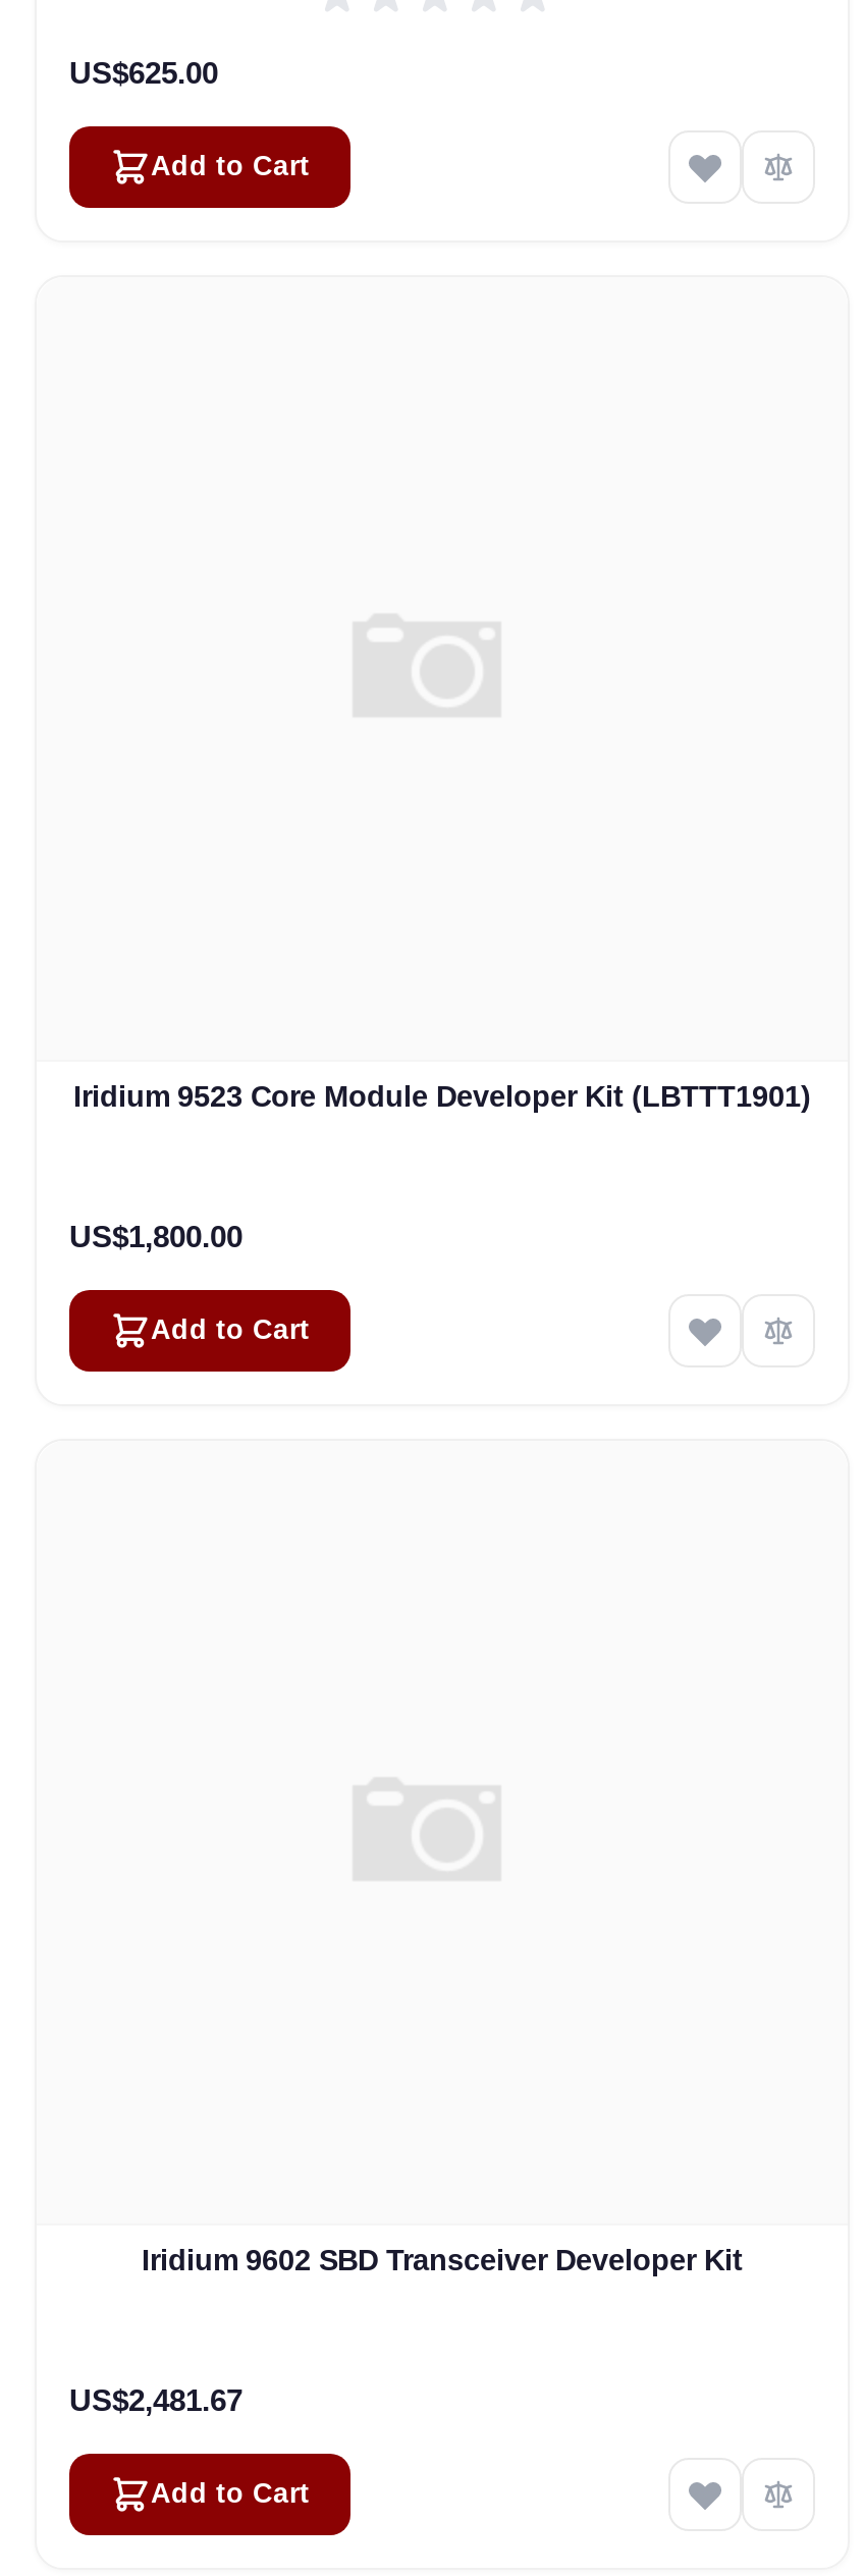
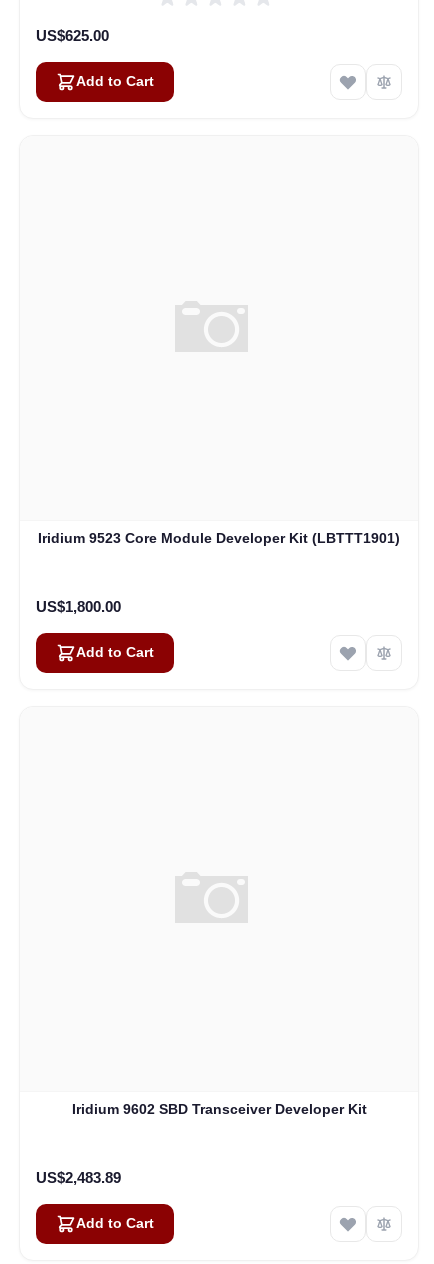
[69,2383,242,2417] US$2,481.67 -> [36,1169,121,1186] US$2,483.89

